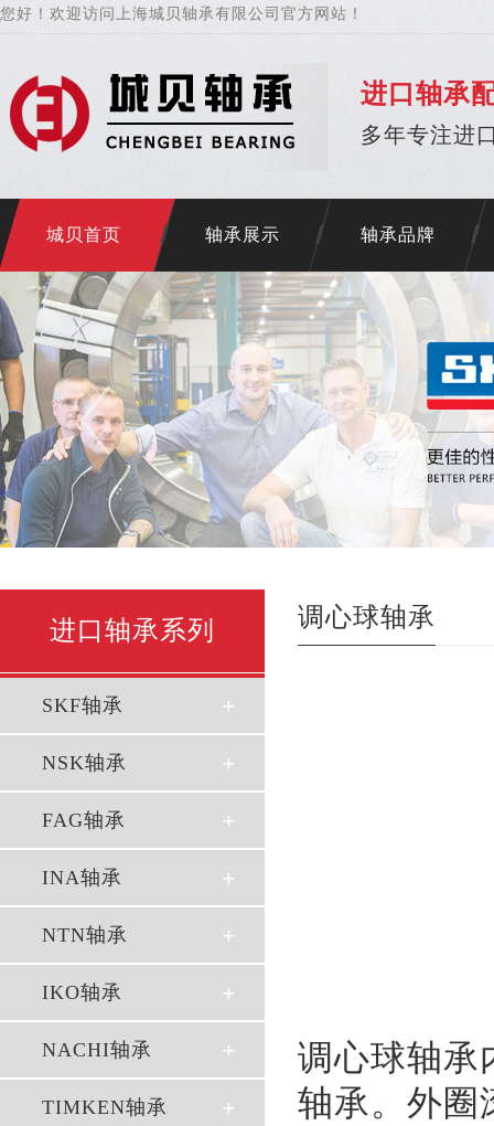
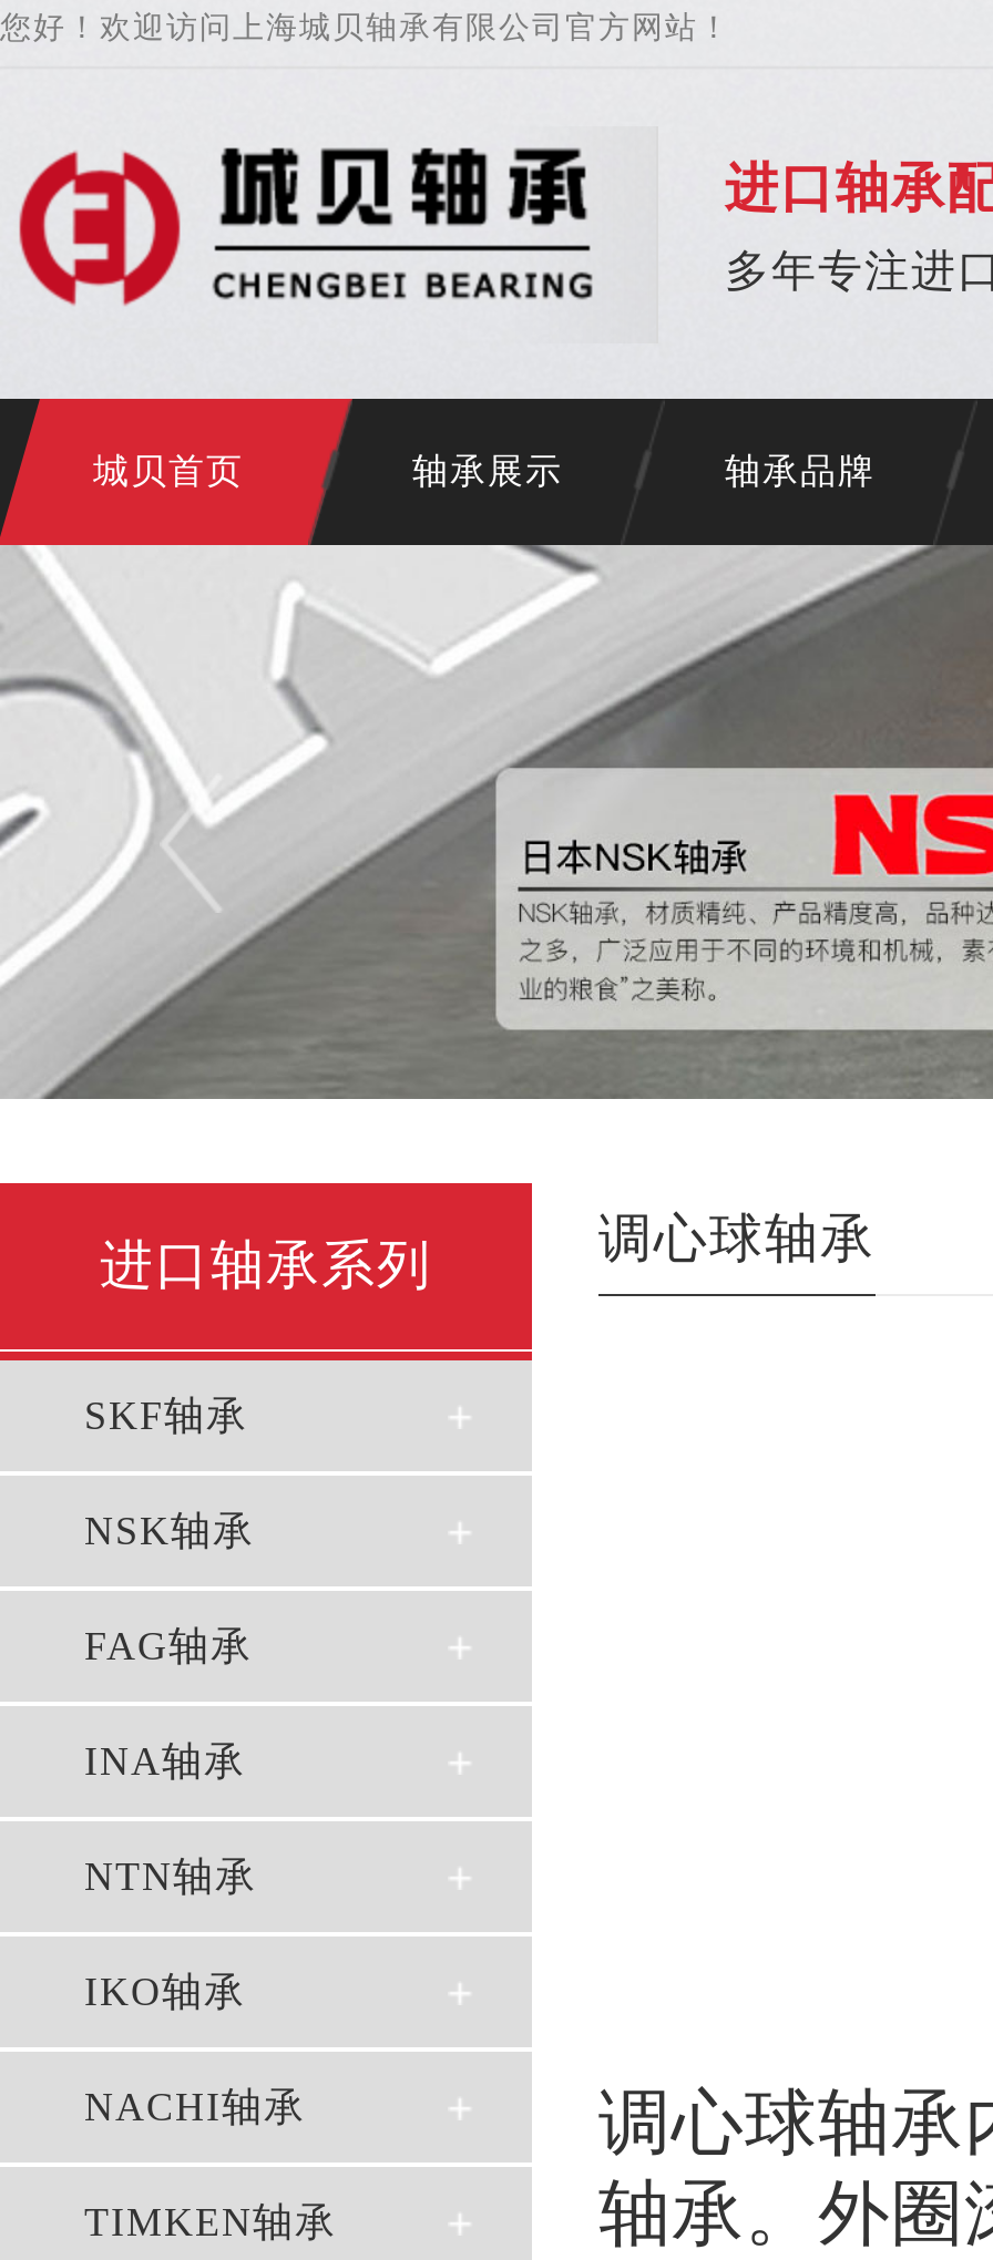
[3,270,491,549] [image] -> [7,543,986,1101] [image]

